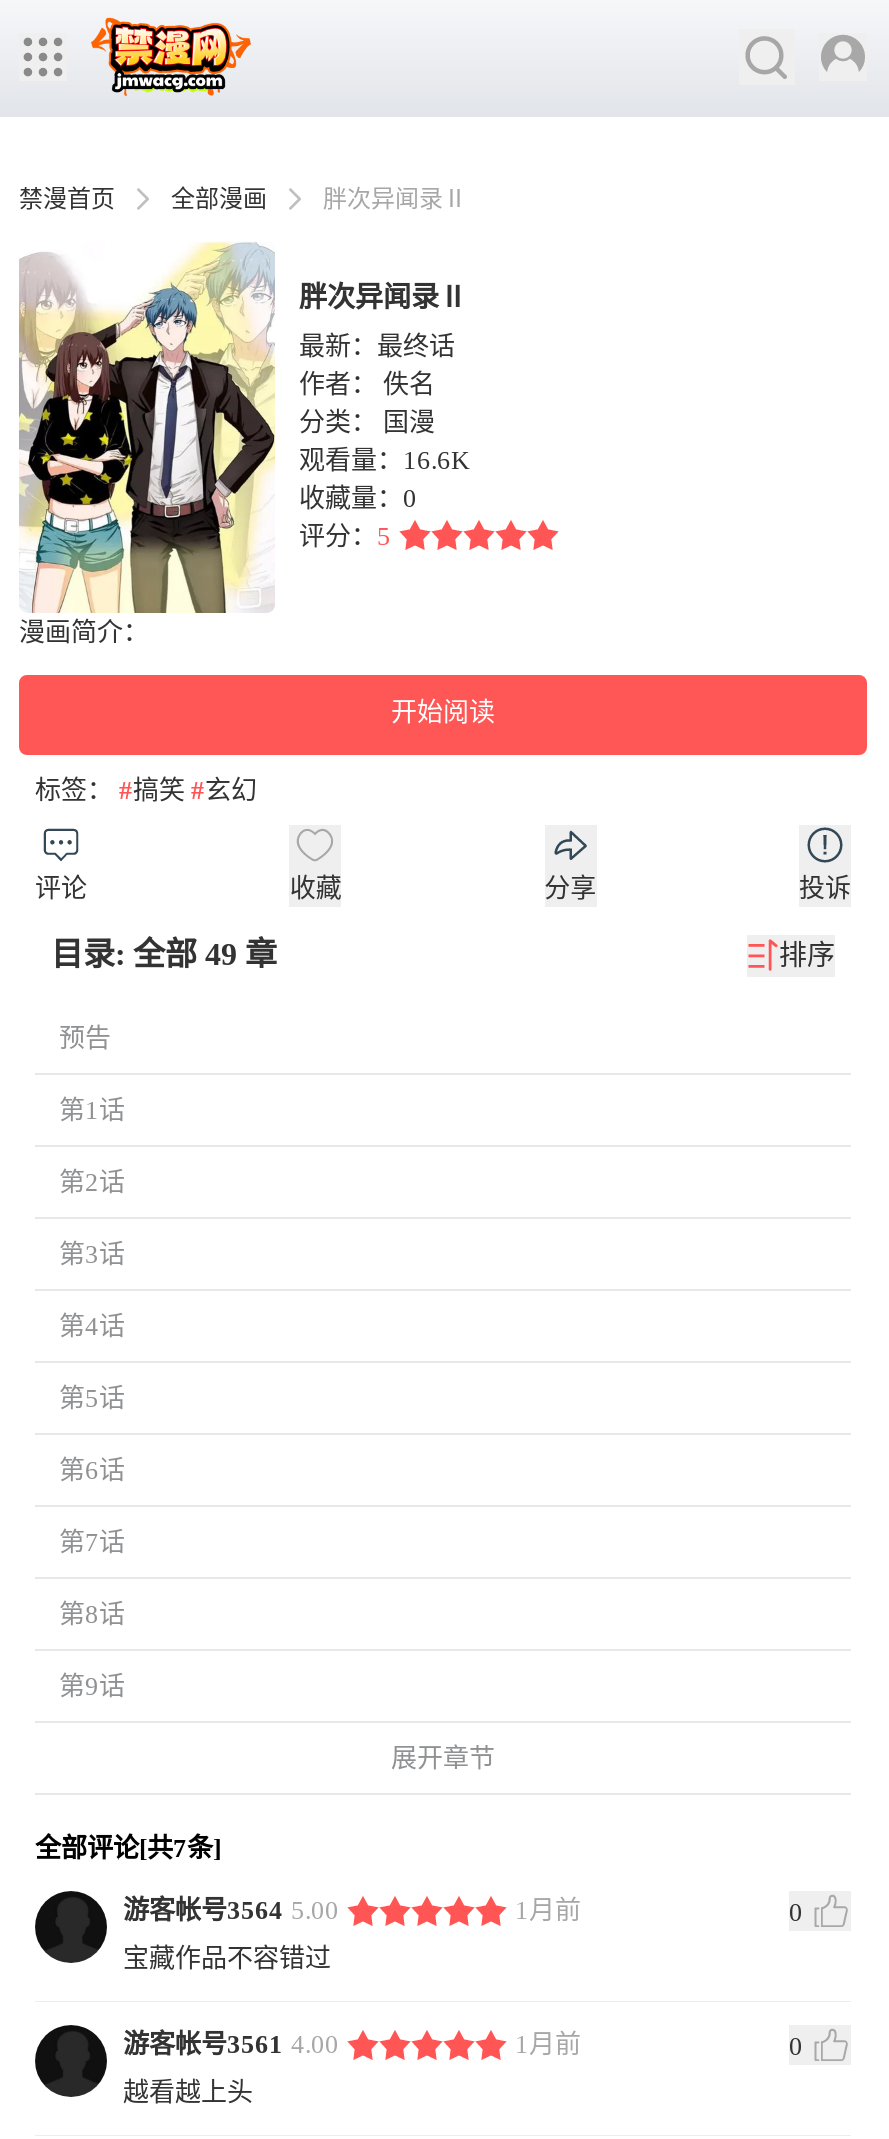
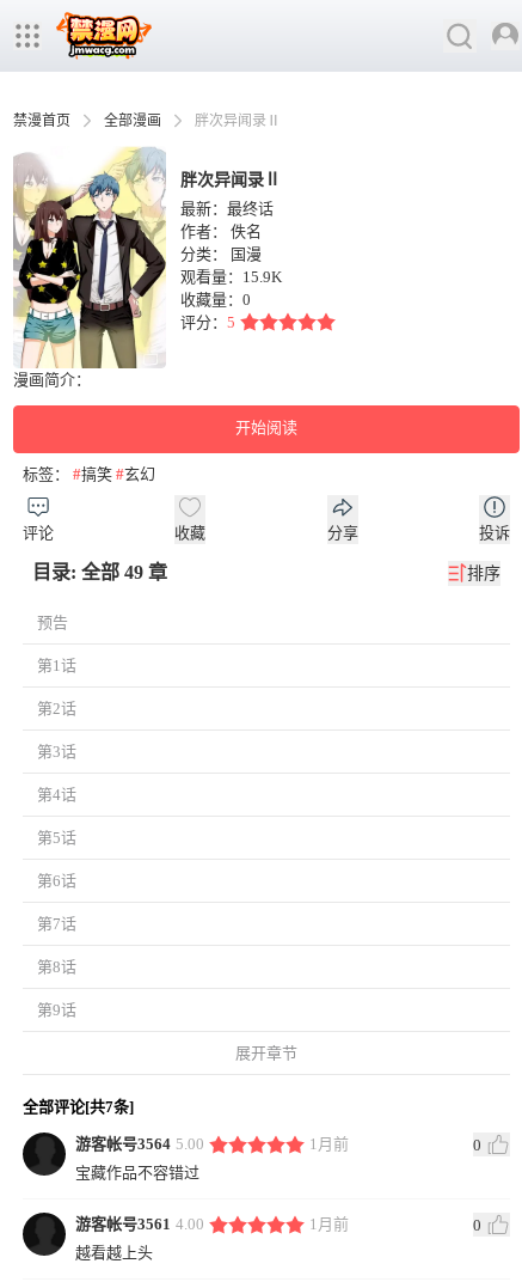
[299,444,469,474] 观看量：16.6K -> [180,267,282,285] 观看量：15.9K

